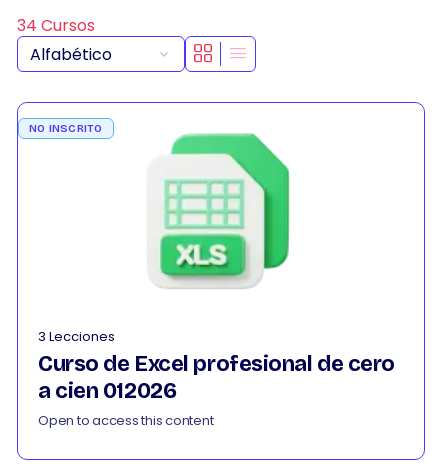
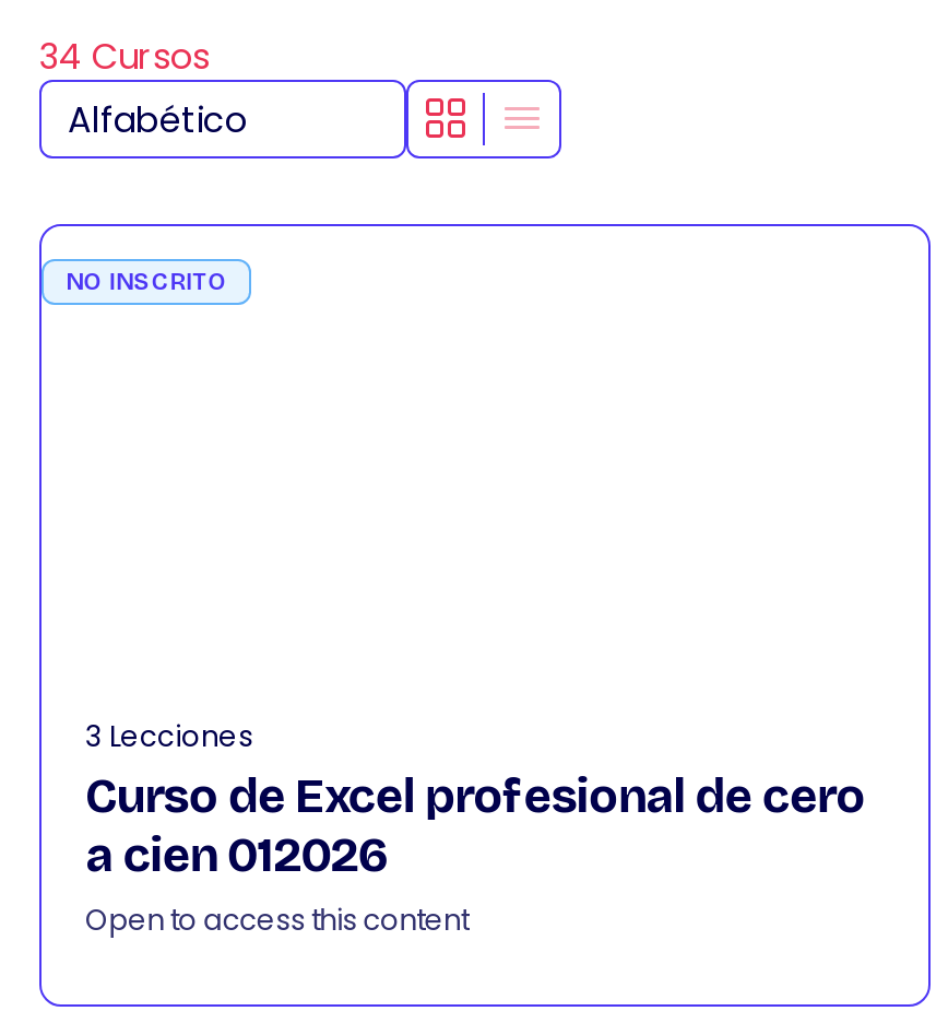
[154,133,290,289] [image] -> none

